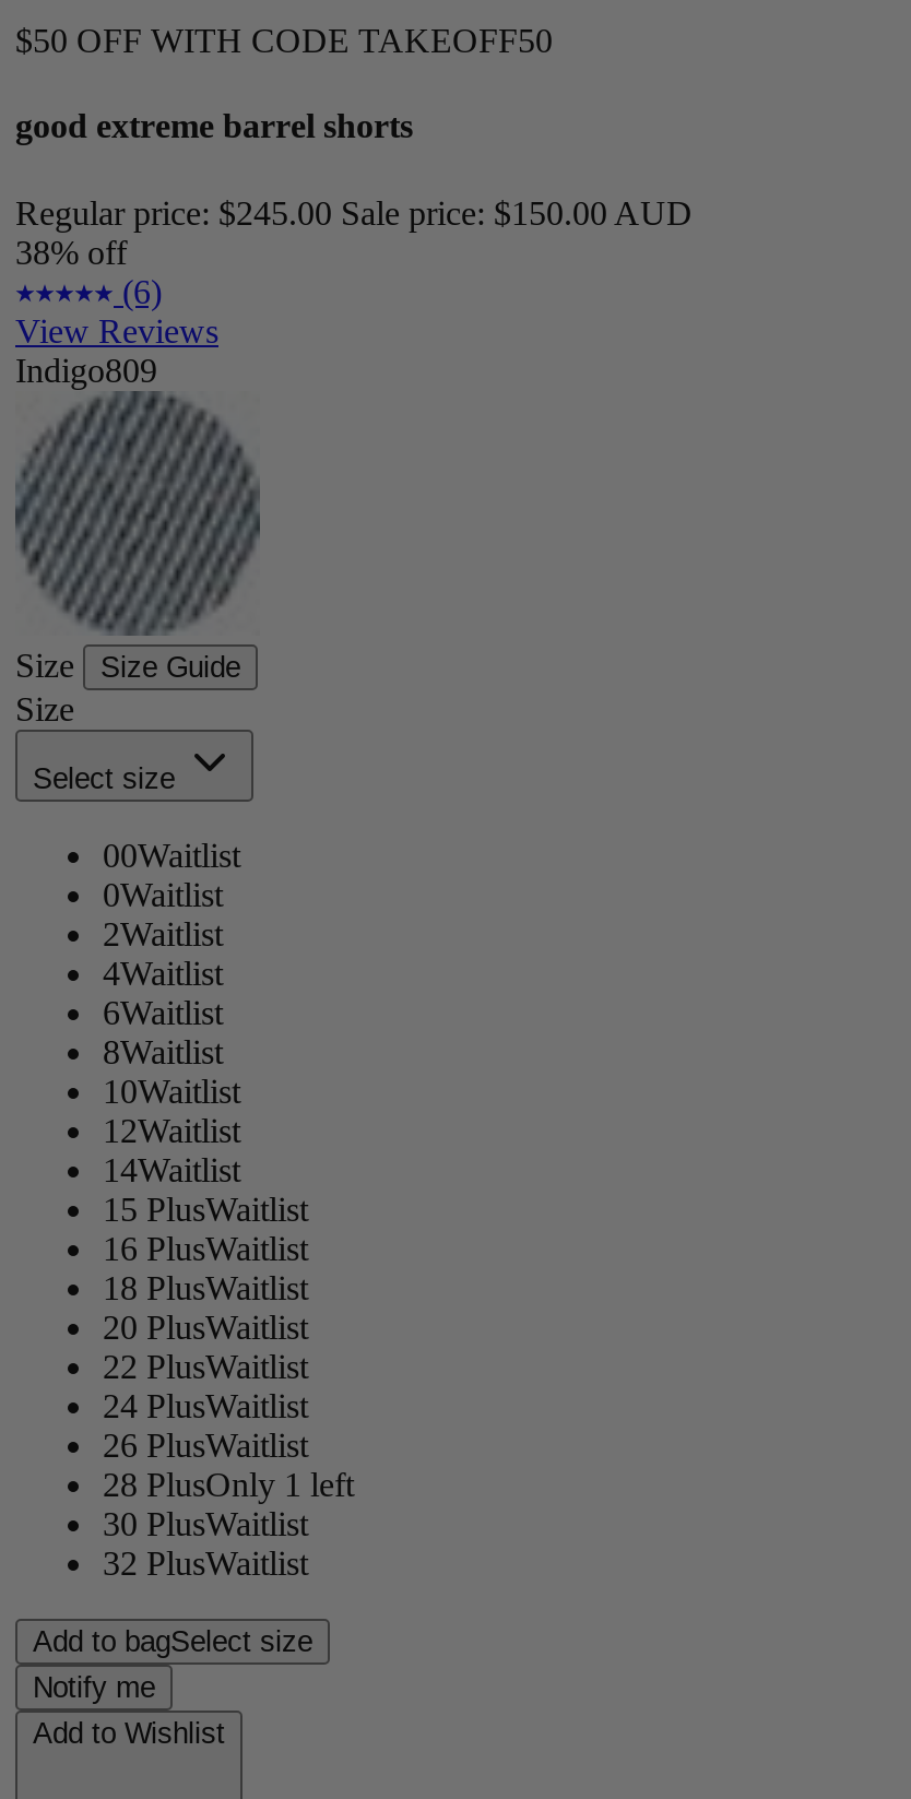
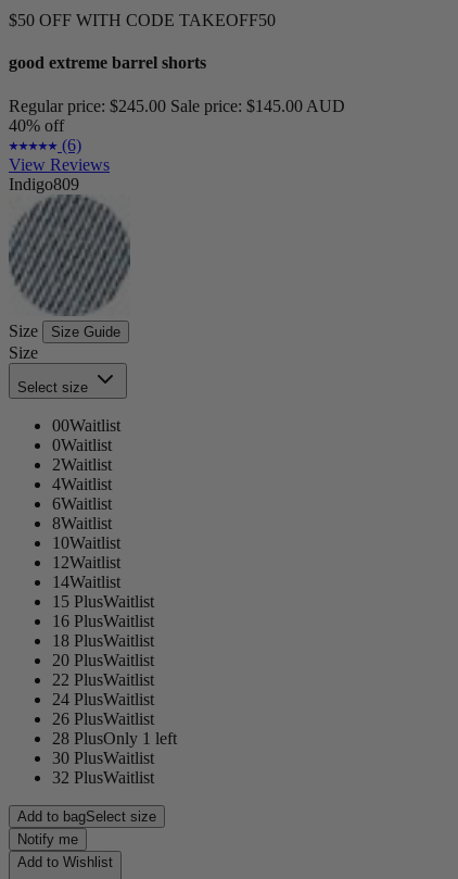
[15,193,693,230] Regular price: $245.00 Sale price: $150.00 AUD -> [9,96,345,115] Regular price: $245.00 Sale price: $145.00 AUD
[15,233,127,270] 38% off -> [9,116,64,134] 40% off

